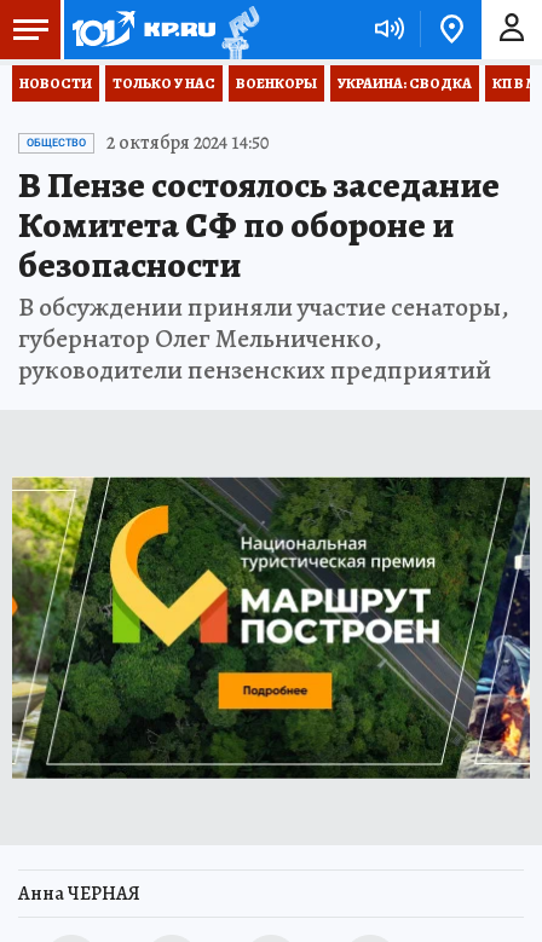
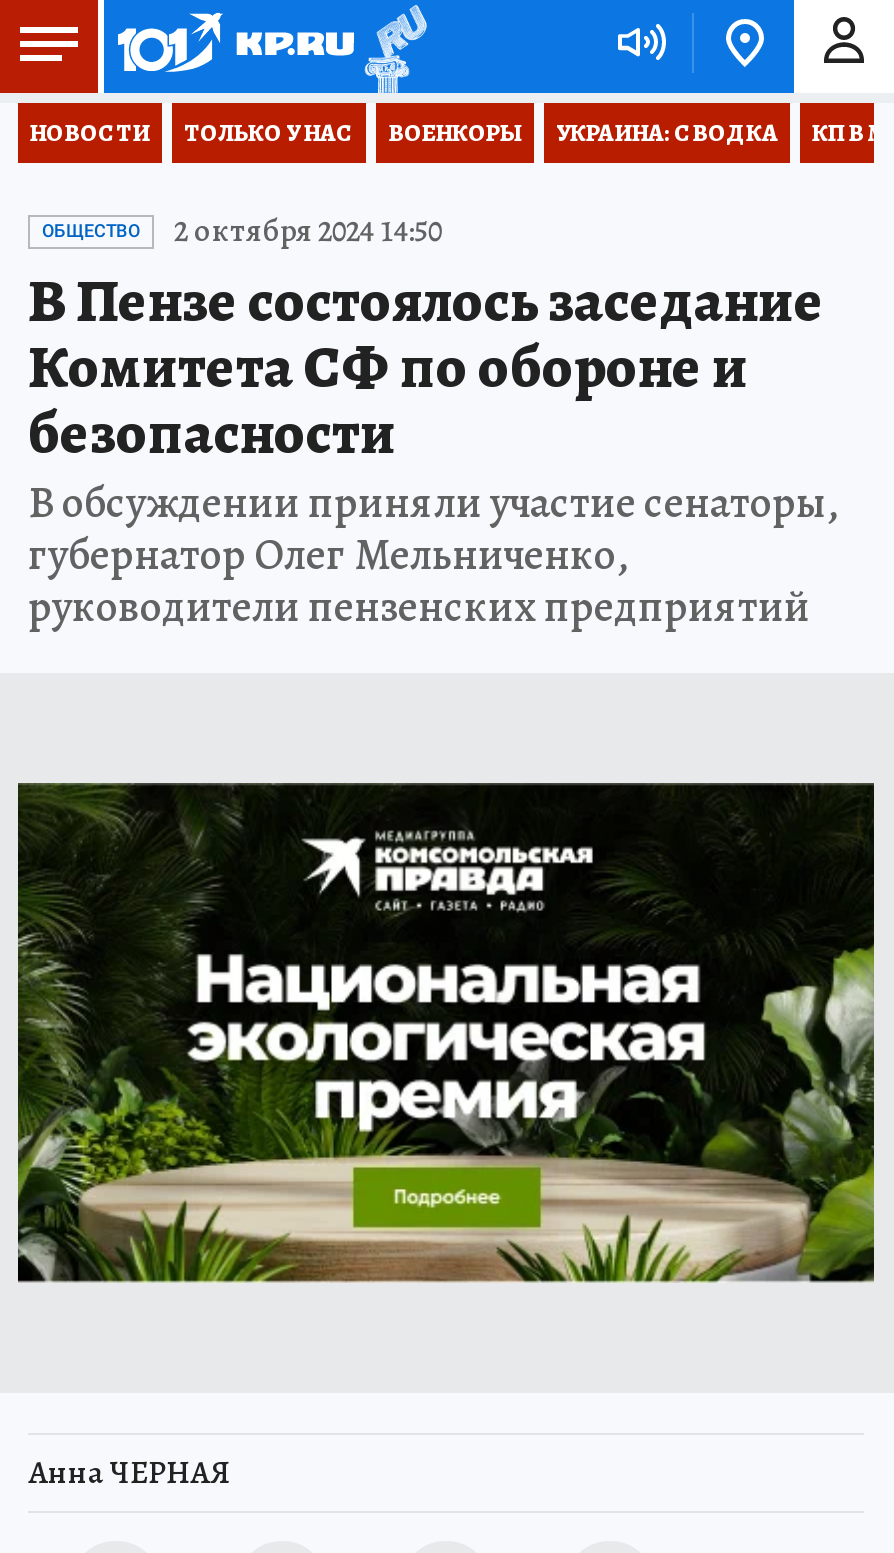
[11,476,531,780] [image] -> [16,781,876,1283] [image]

